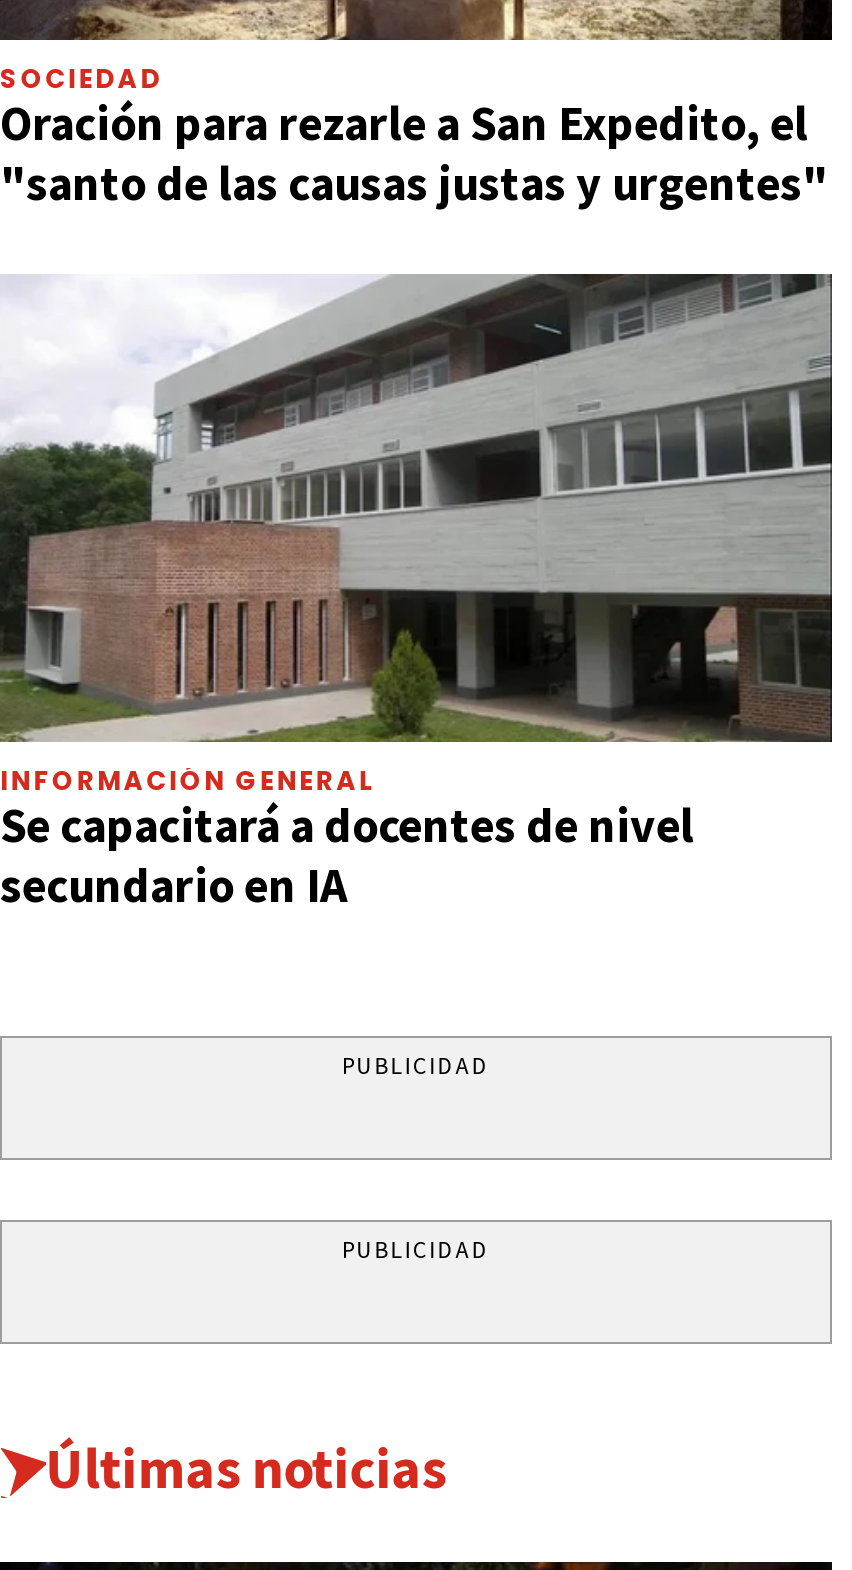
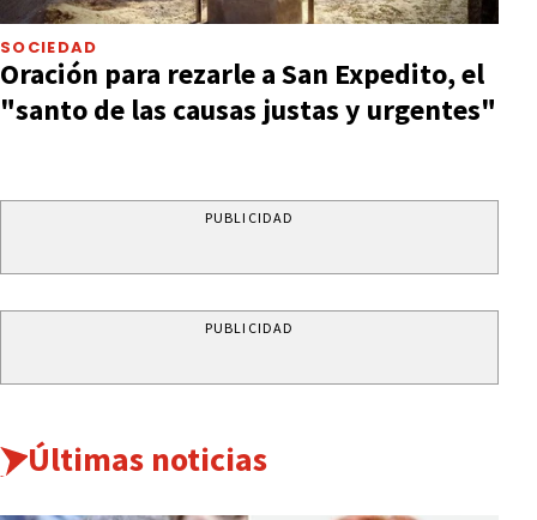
[0,272,832,917] [image] | INFORMACIÓN GENERAL | Se capacitará a docentes de nivel | secundario en IA -> none

